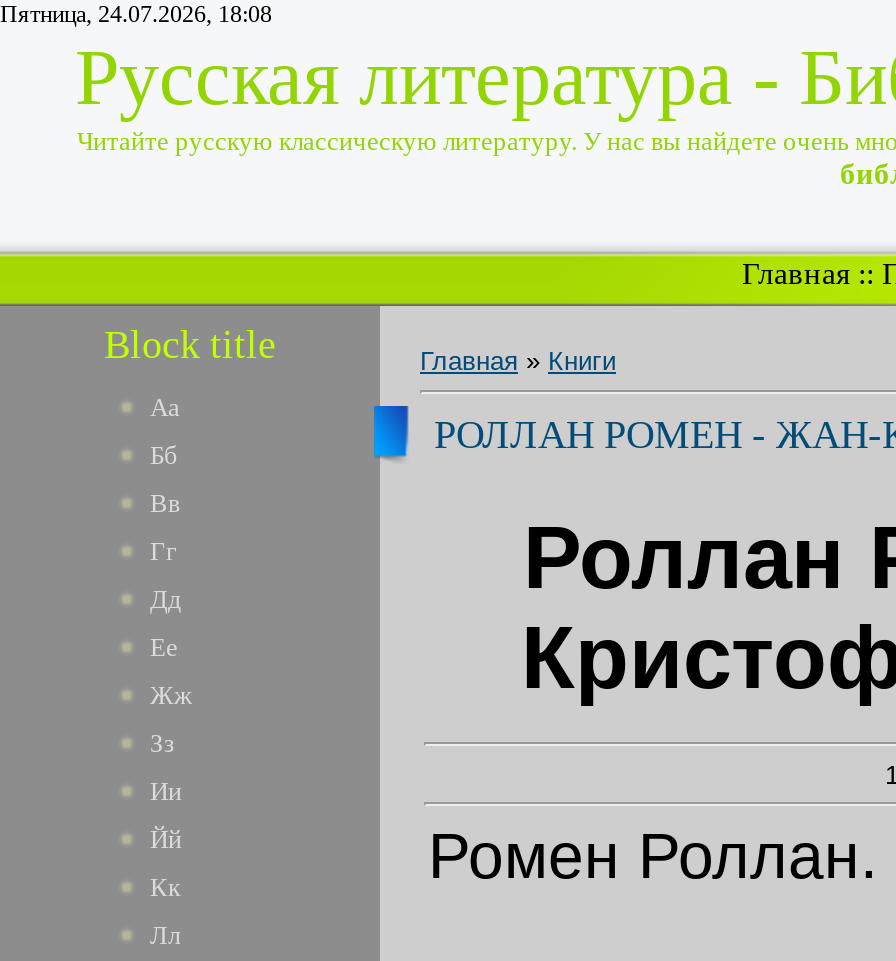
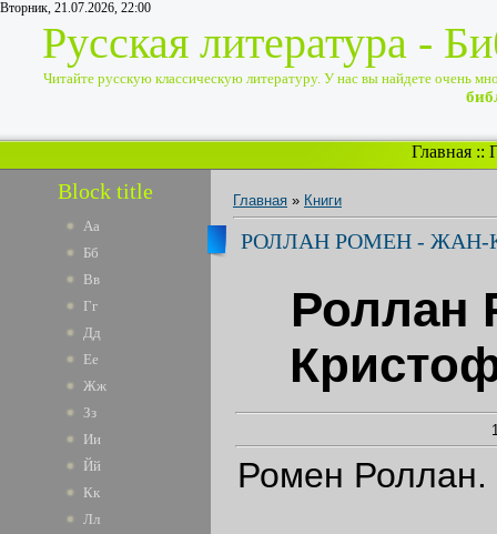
[0,0,272,28] Пятница, 24.07.2026, 18:08 -> [0,0,151,16] Вторник, 21.07.2026, 22:00

